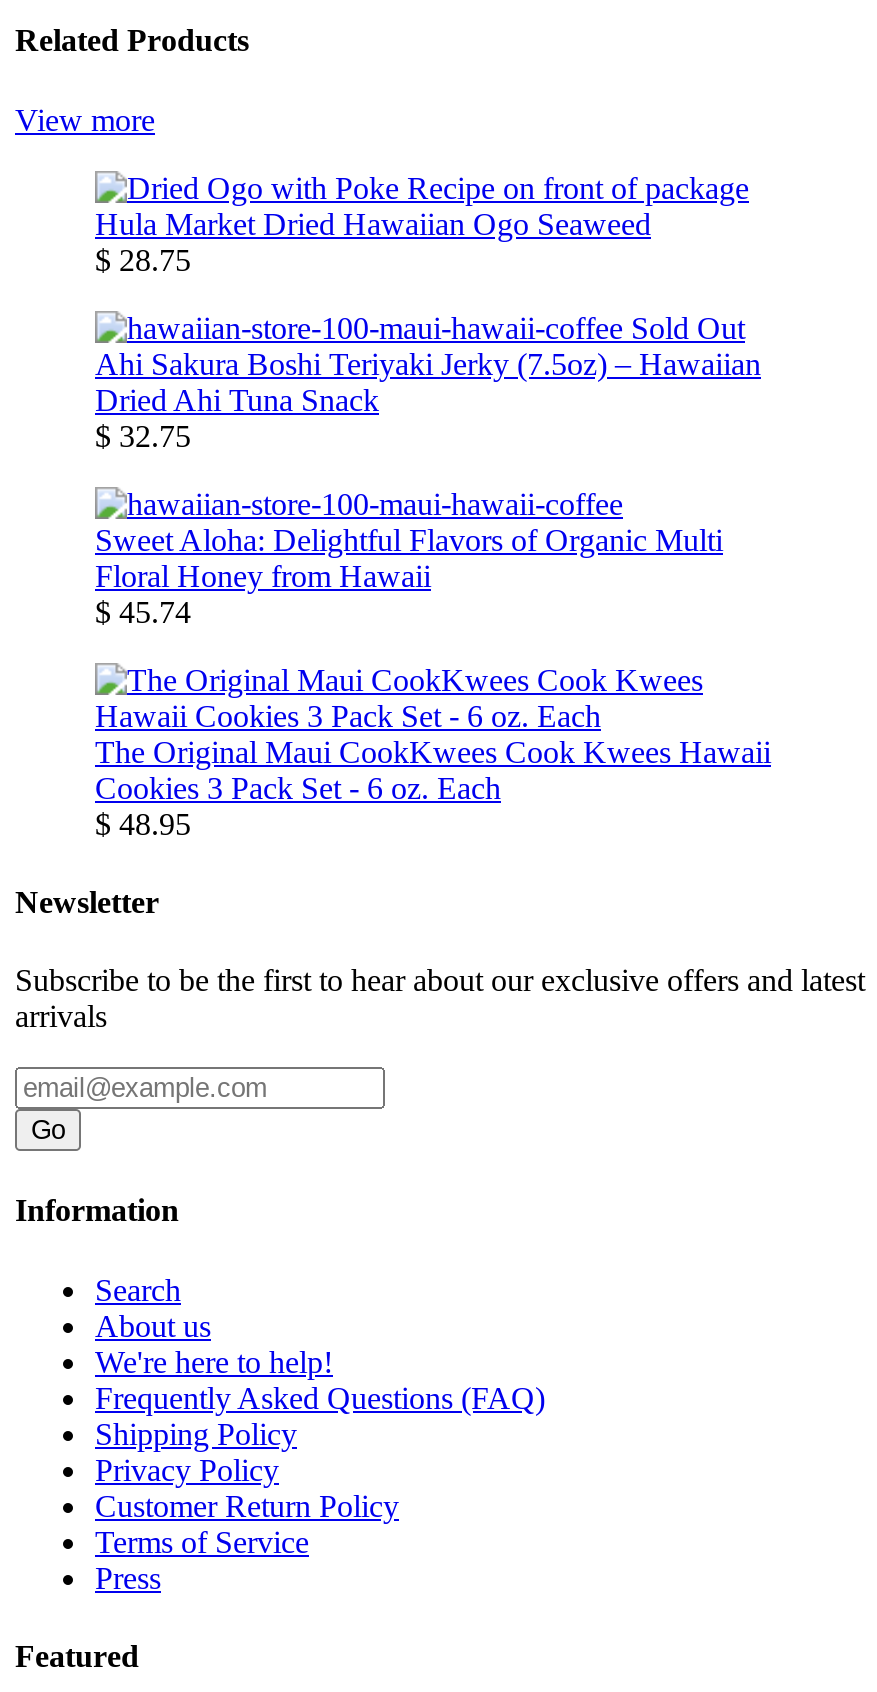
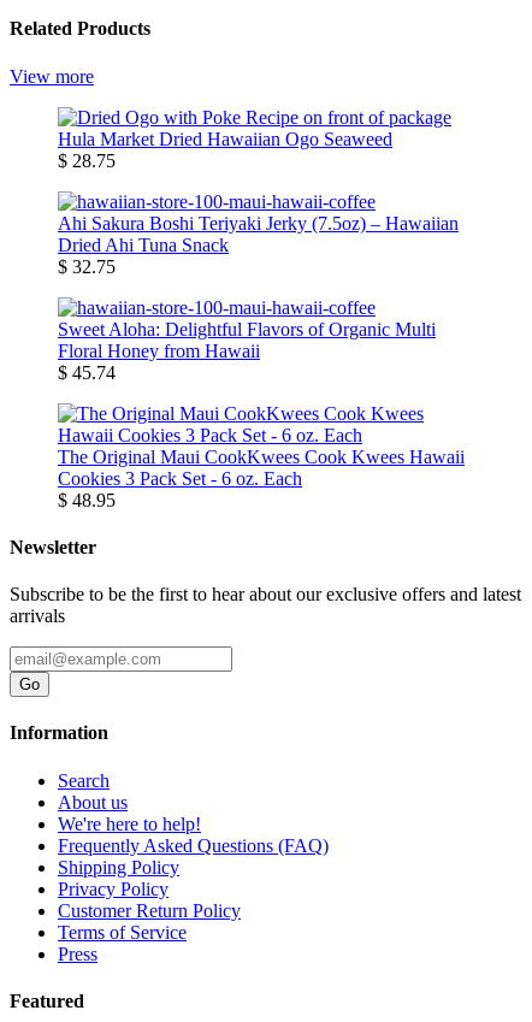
[631,310,745,344] Sold Out -> none

